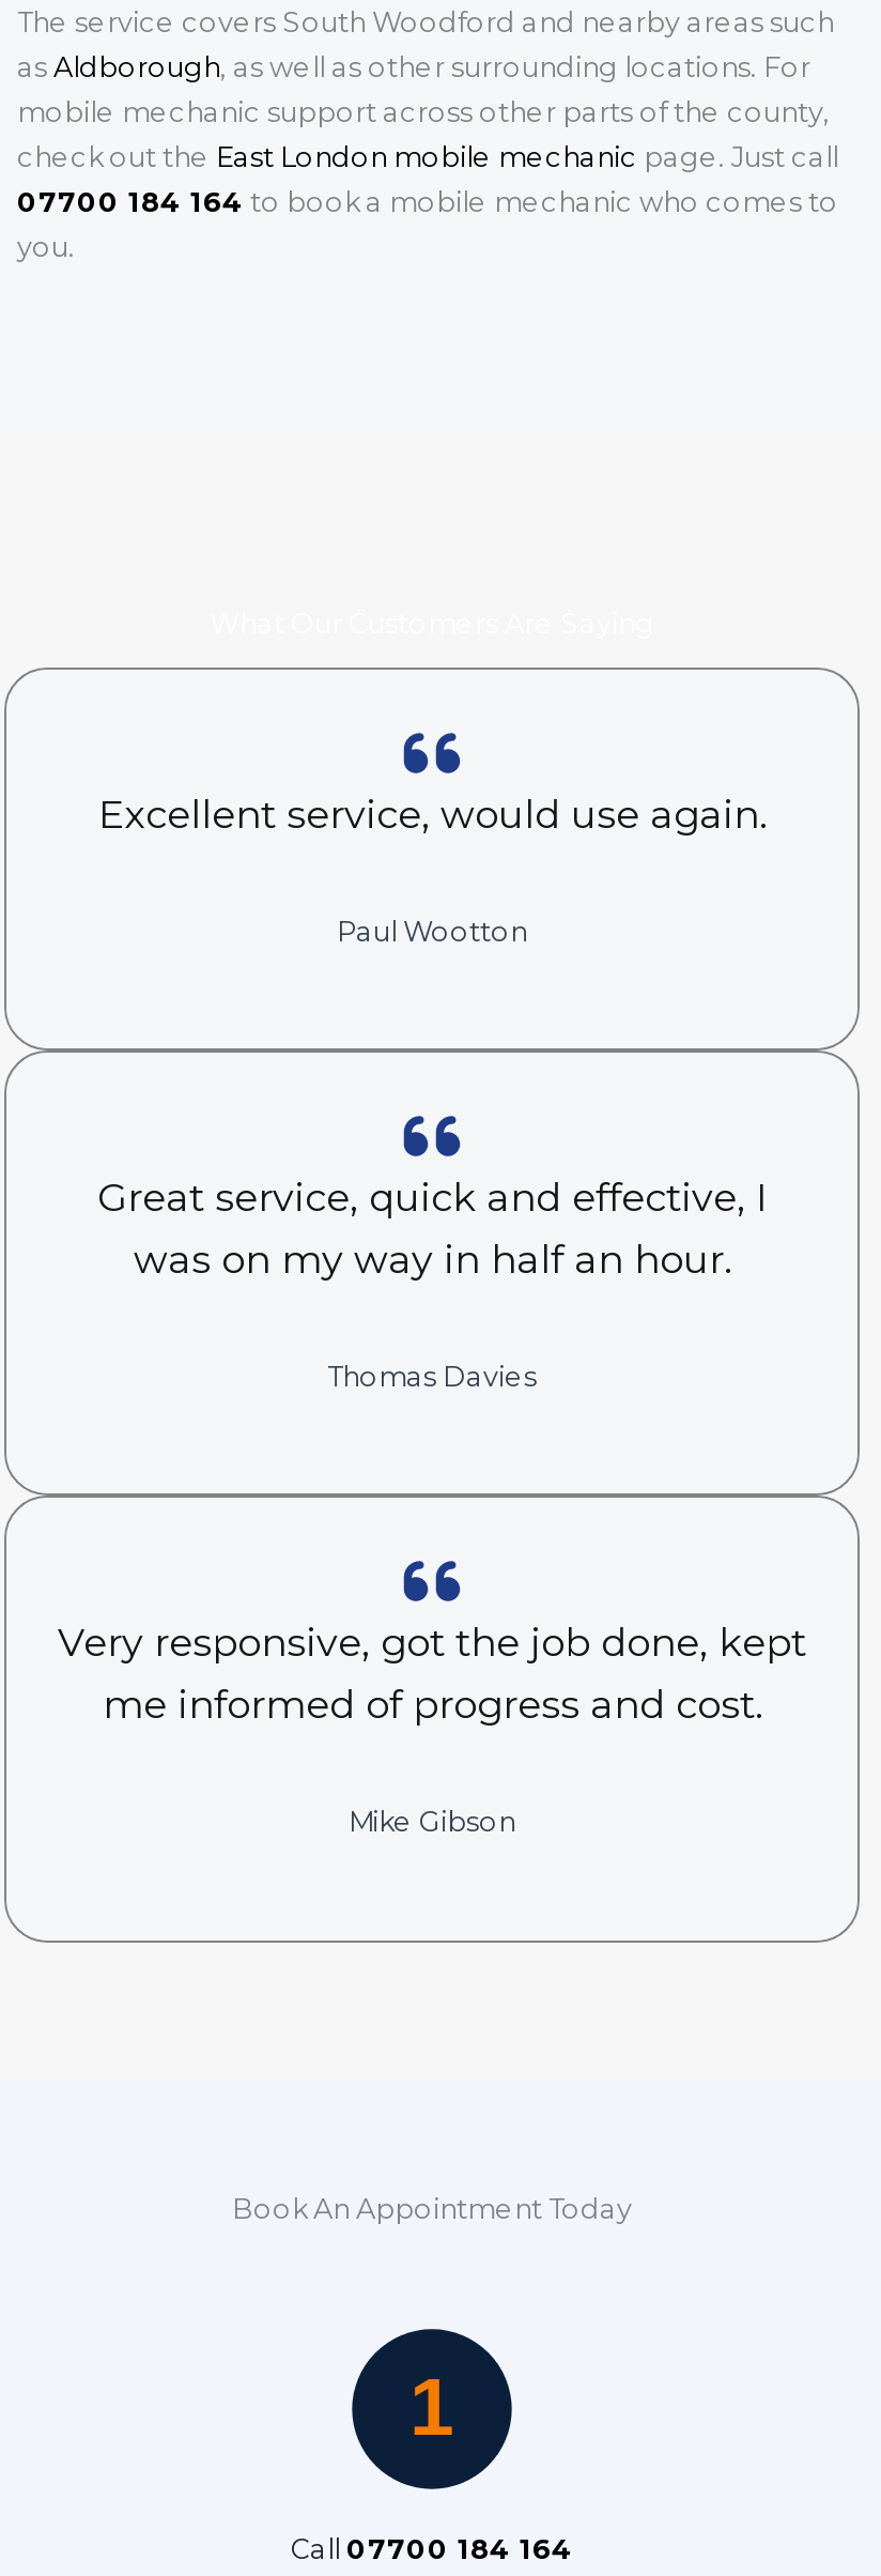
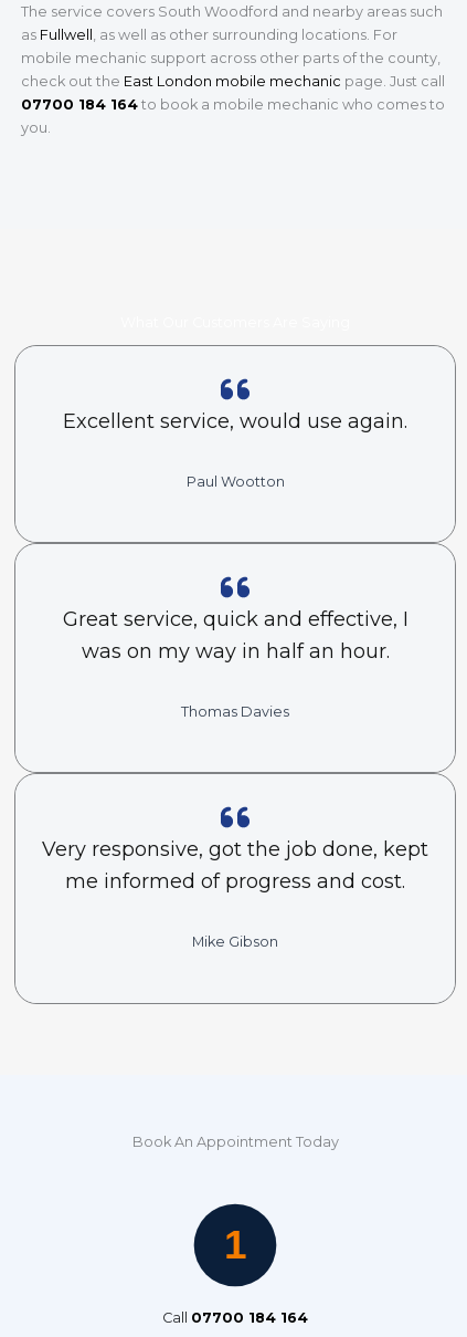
[17,52,810,84] as Aldborough, as well as other surrounding locations. For -> [21,27,397,44] as Fullwell, as well as other surrounding locations. For

